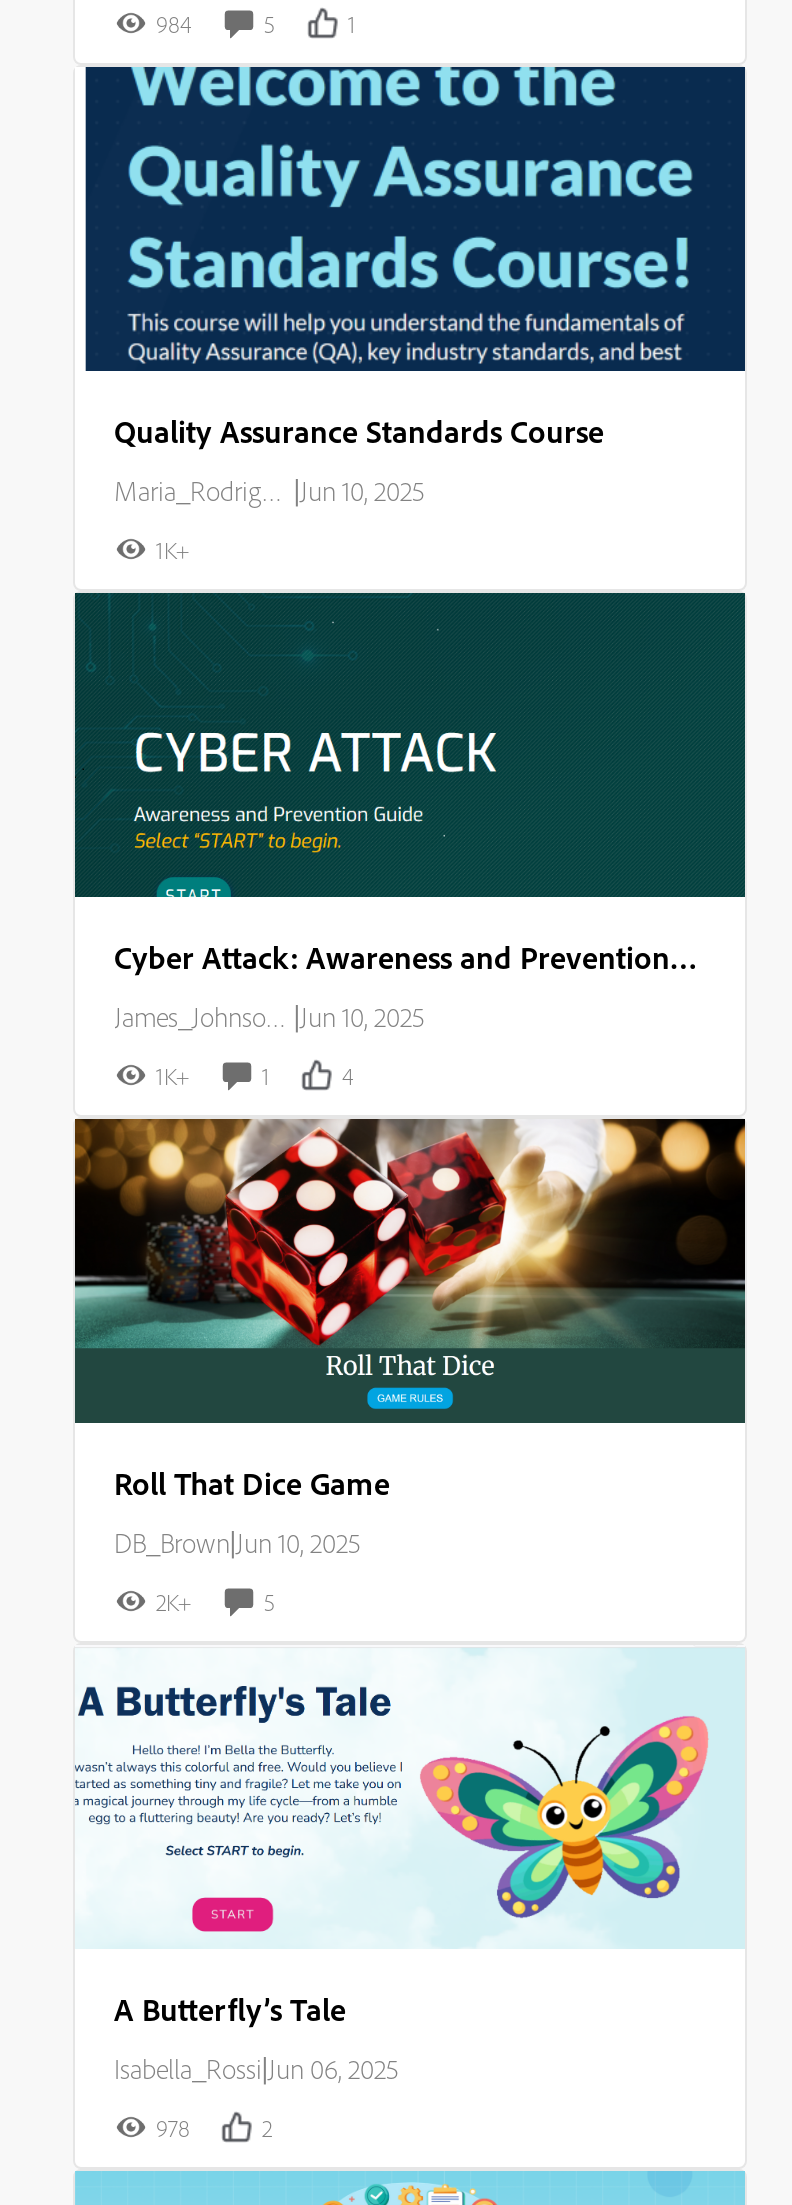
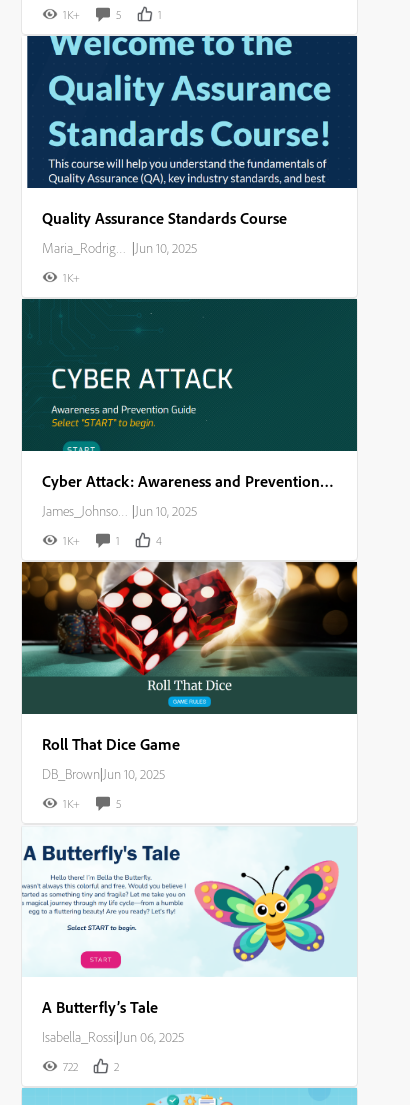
[156,9,192,39] 984 -> [62,7,79,22] 1K+
[156,1587,192,1617] 2K+ -> [62,796,79,811] 1K+
[156,2113,190,2143] 978 -> [62,1059,77,1074] 722

